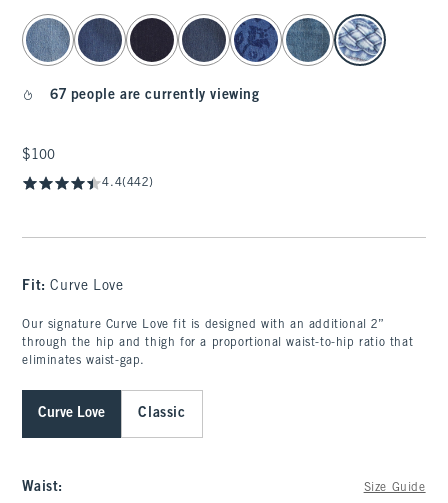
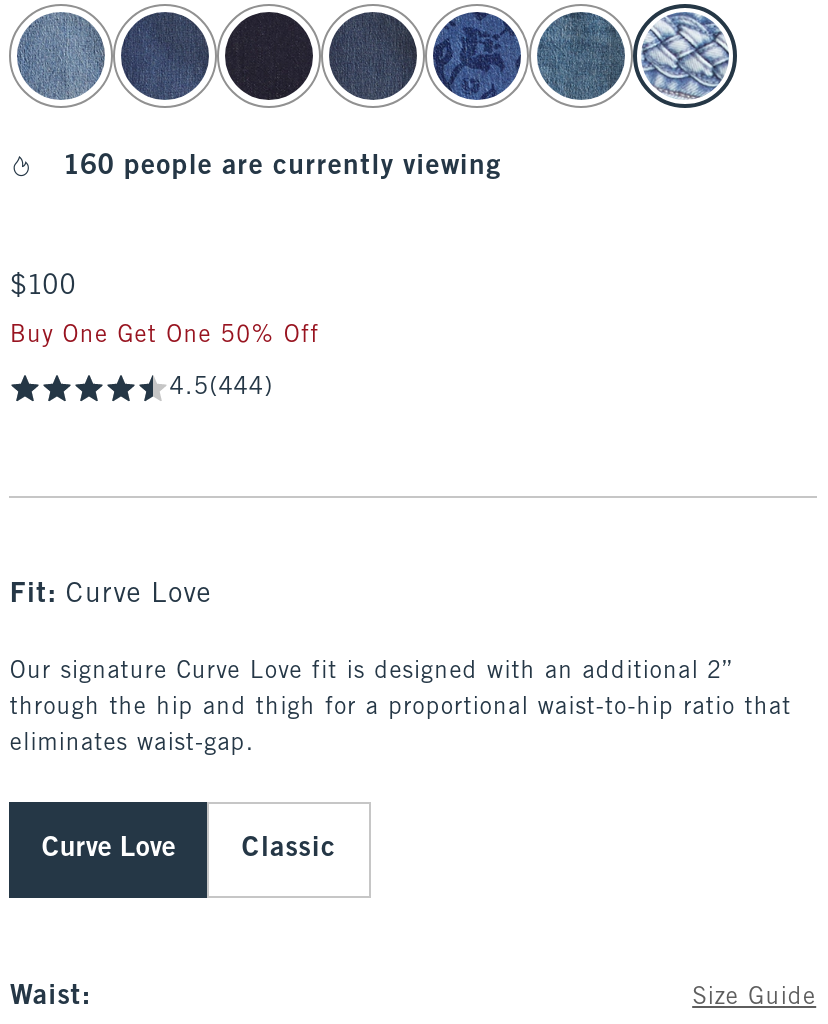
[50,89,260,102] 67 people are currently viewing -> [65,154,501,180] 160 people are currently viewing
[102,177,153,189] 4.4(442) -> [10,324,319,400] Buy One Get One 50% Off | 4.5(444)

